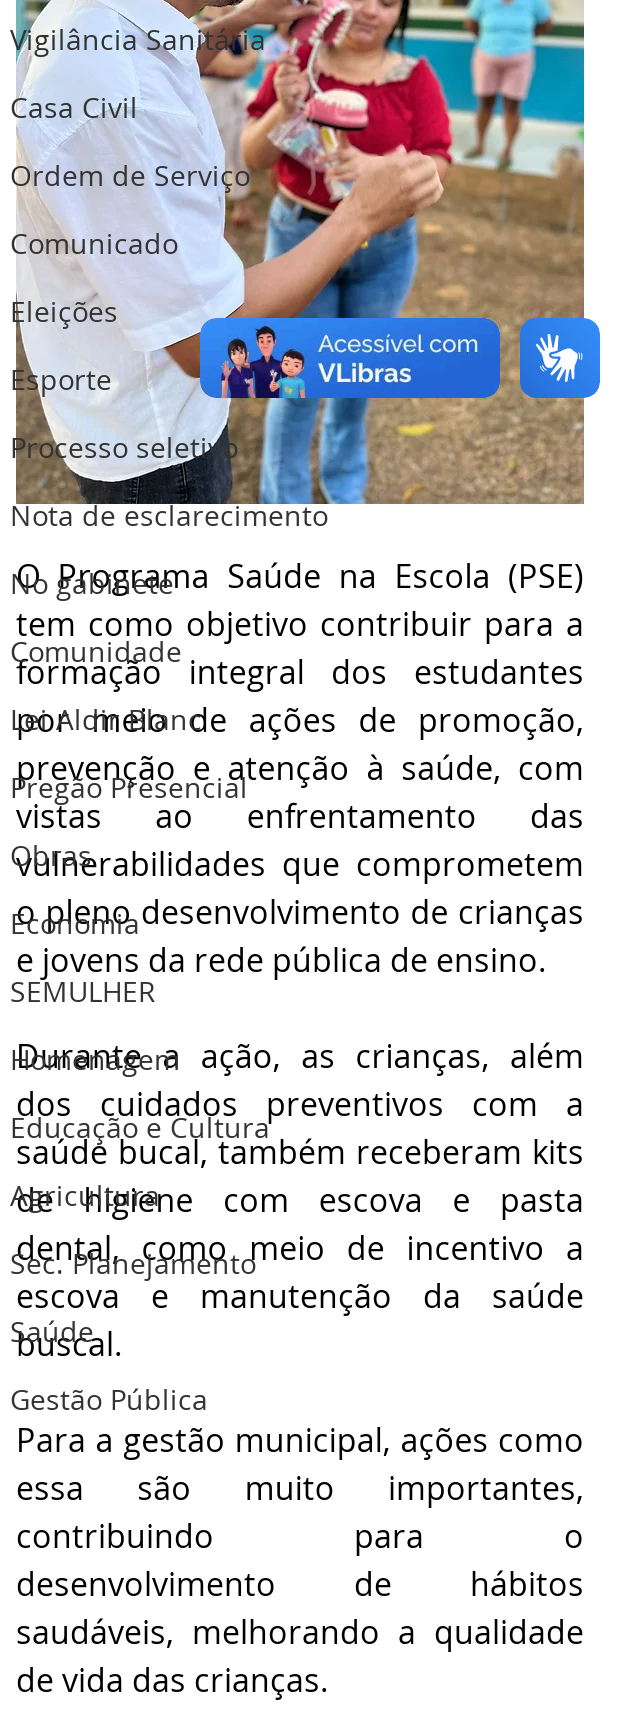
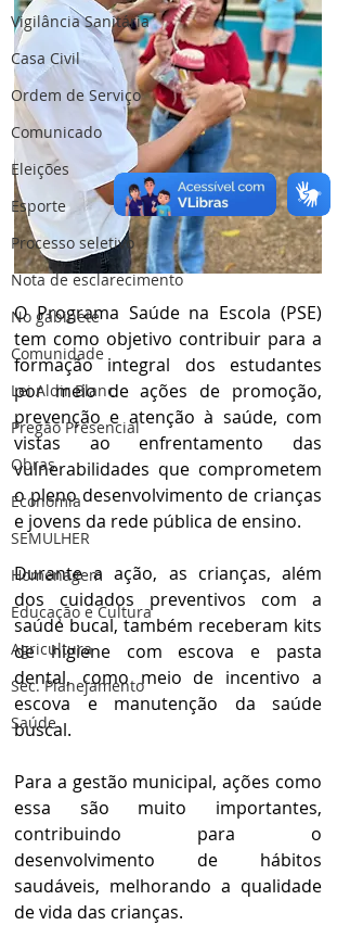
[10,1380,208,1418] Gestão Pública -> none

